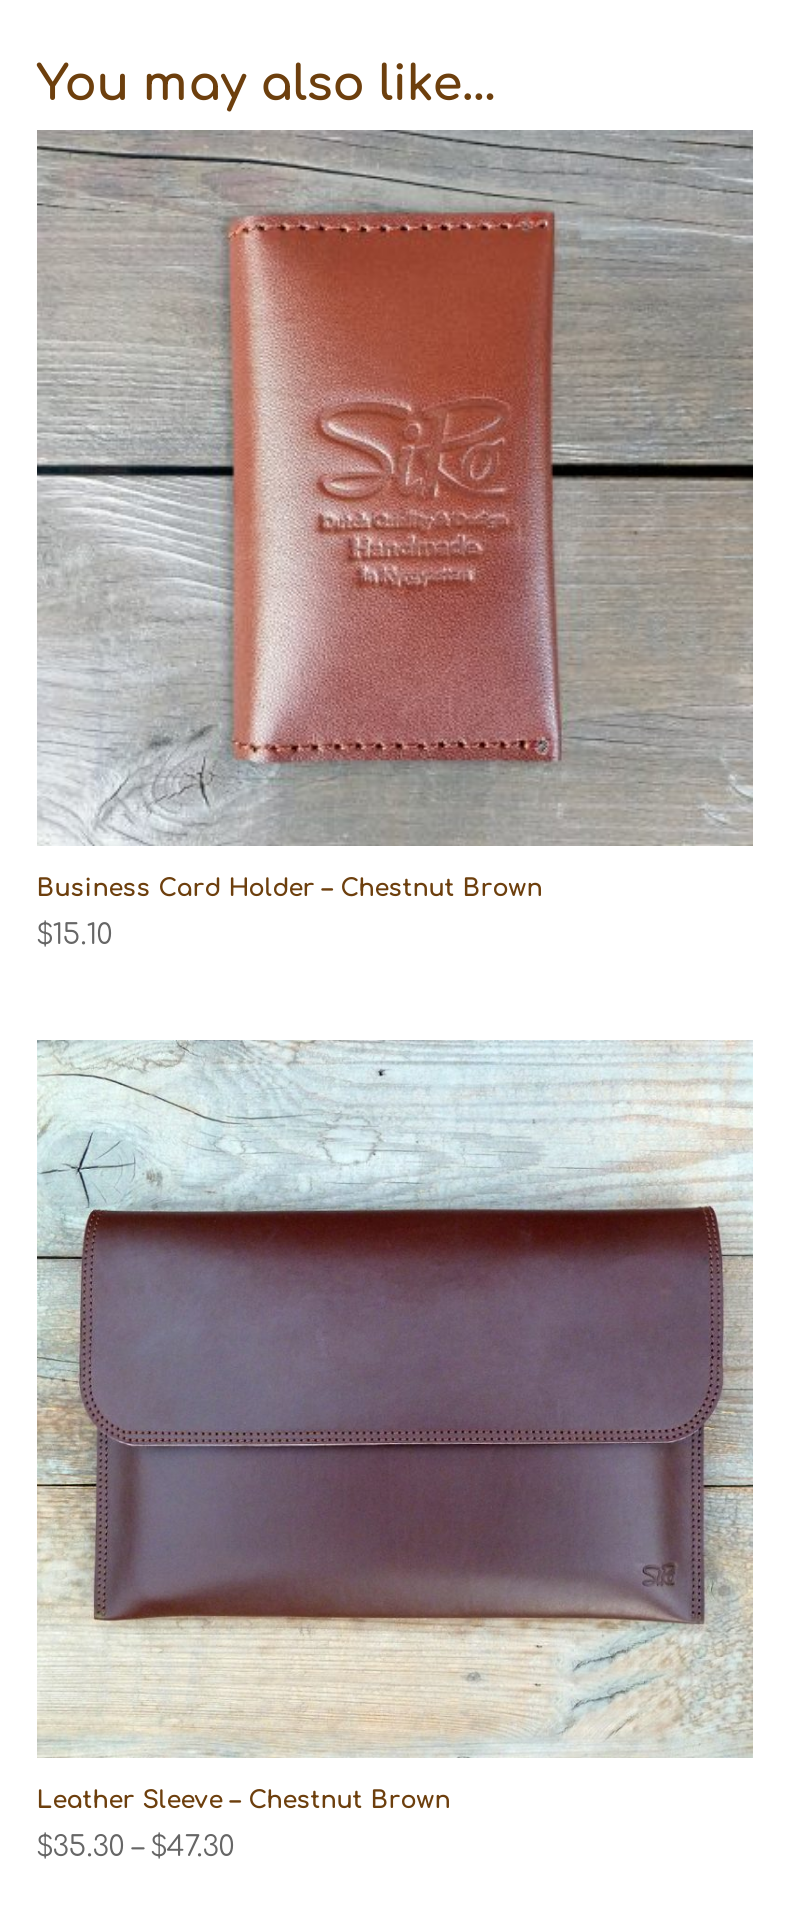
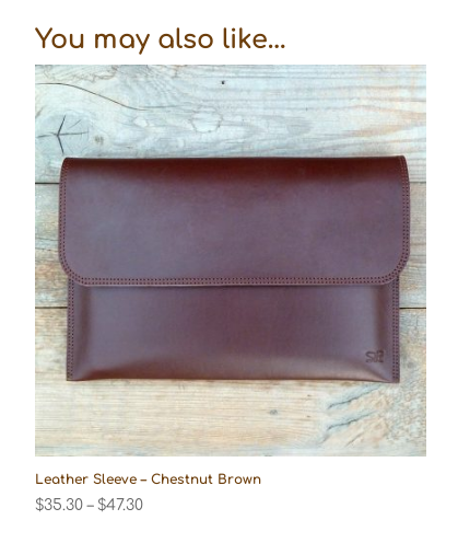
[35,130,755,950] [image] | Business Card Holder – Chestnut Brown | $15.10 -> none

